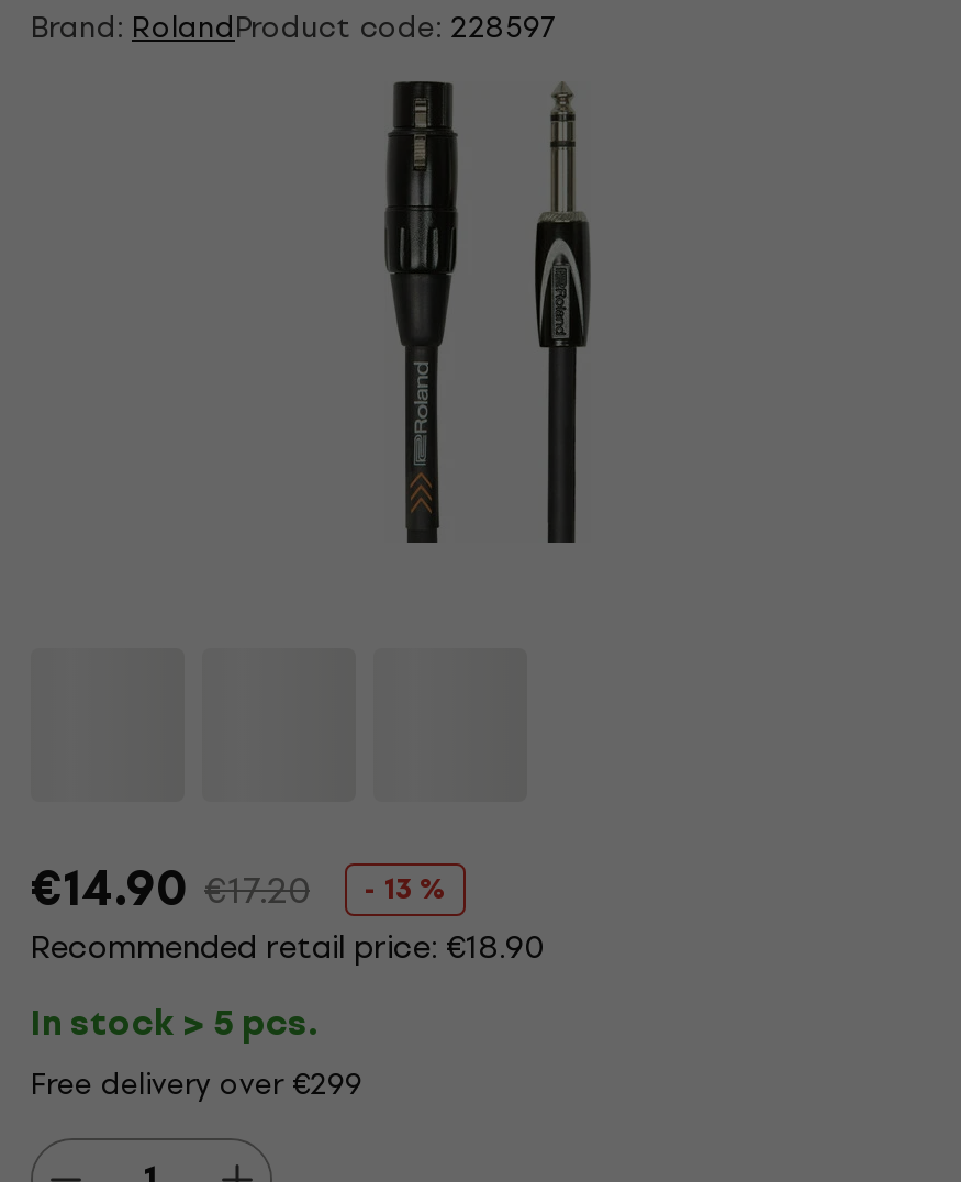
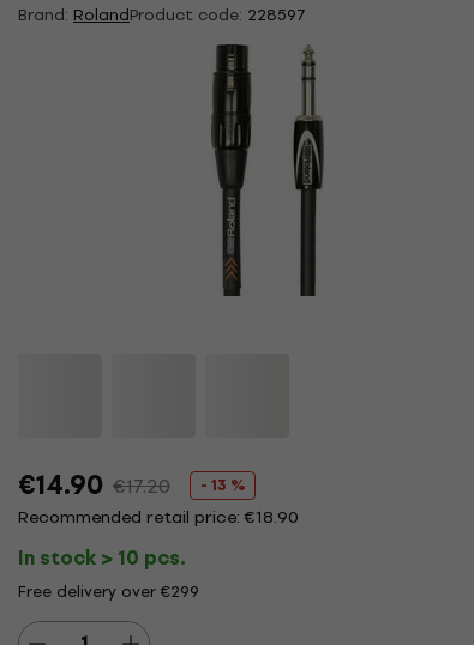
[31,993,319,1052] In stock > 5 pcs. -> [18,542,186,574] In stock > 10 pcs.

